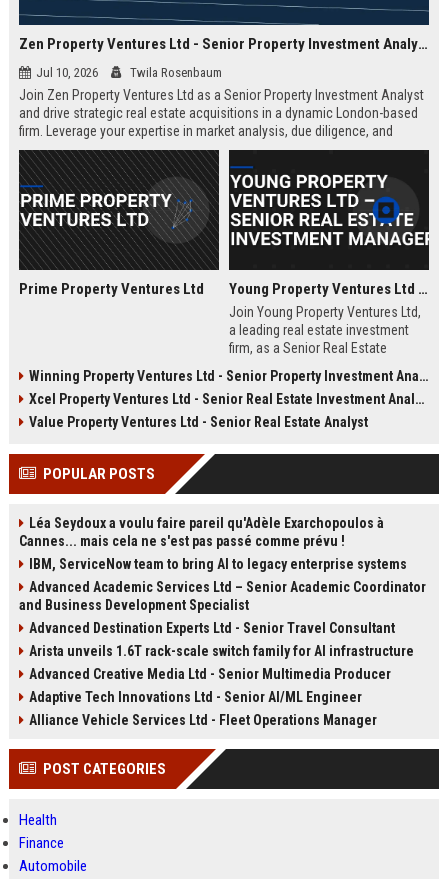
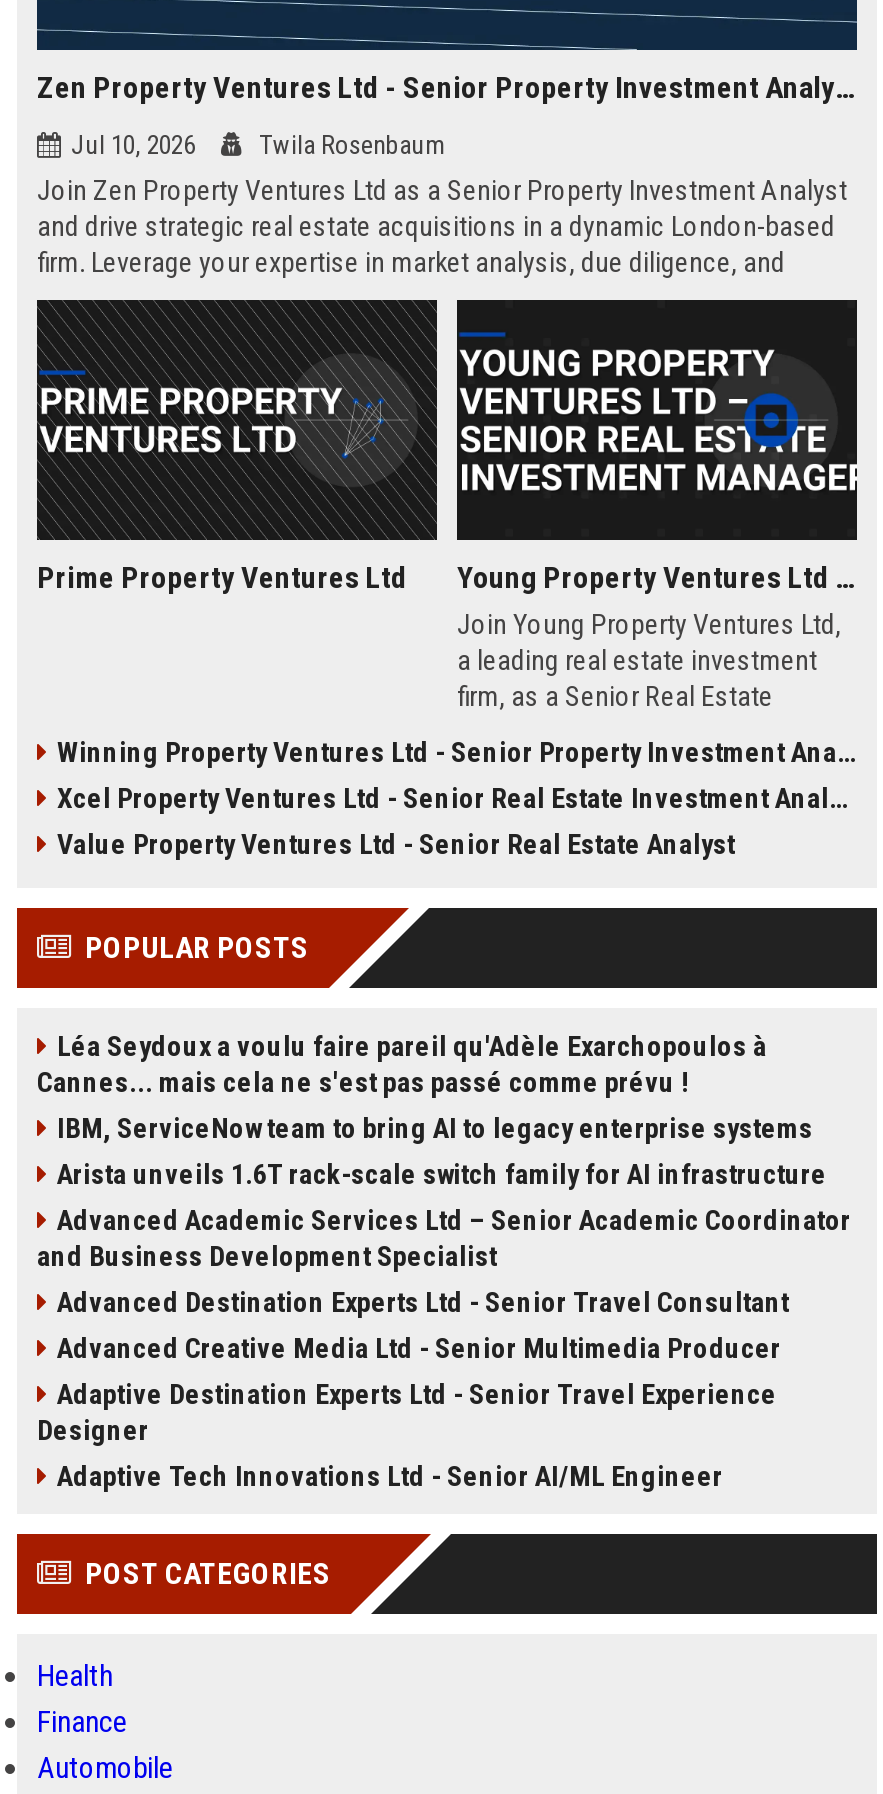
moved [29,643,414,659] -> [57,1158,827,1190]: Arista unveils 1.6T rack-scale switch family for AI infrastructure
none -> [37,1378,777,1446] Adaptive Destination Experts Ltd - Senior Travel Experience | Designer
moved [29,689,362,705] -> [57,1460,723,1492]: Adaptive Tech Innovations Ltd - Senior AI/ML Engineer
[29,712,377,728] Alliance Vehicle Services Ltd - Fleet Operations Manager -> none

